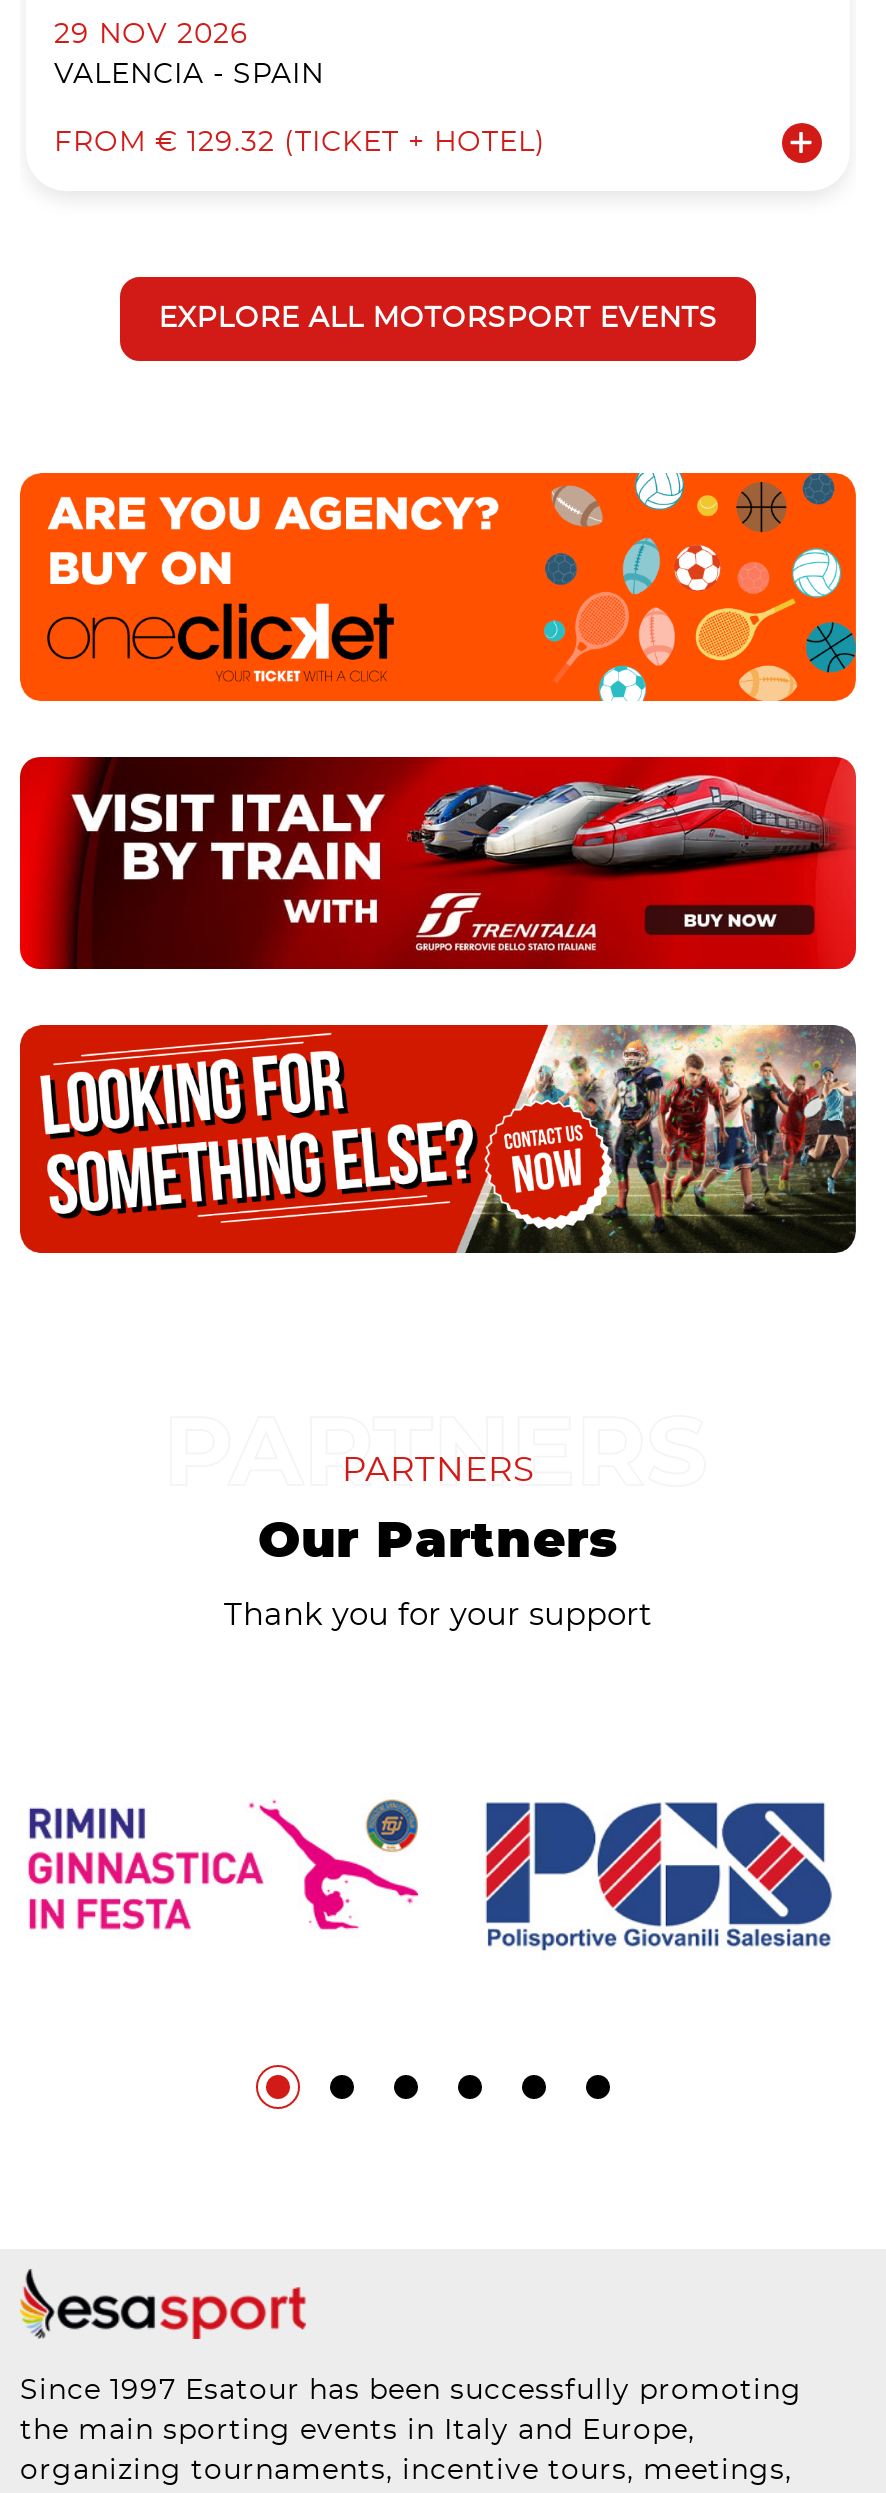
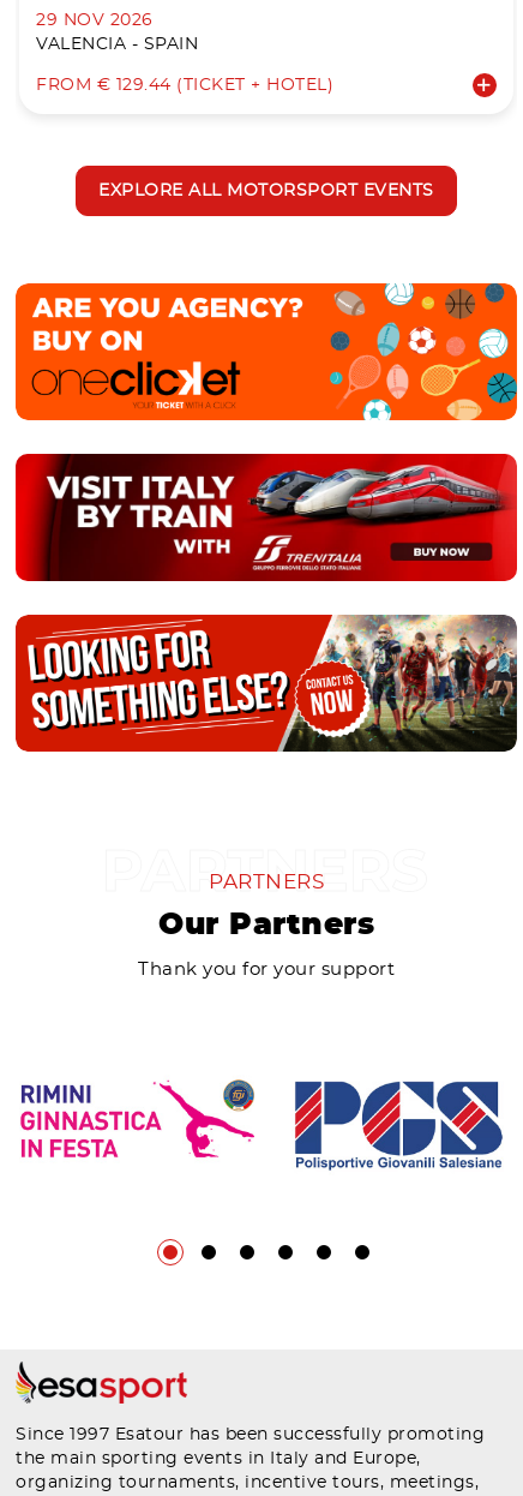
[54,129,546,157] FROM € 129.32 (TICKET + HOTEL) -> [36,77,333,94] FROM € 129.44 (TICKET + HOTEL)

